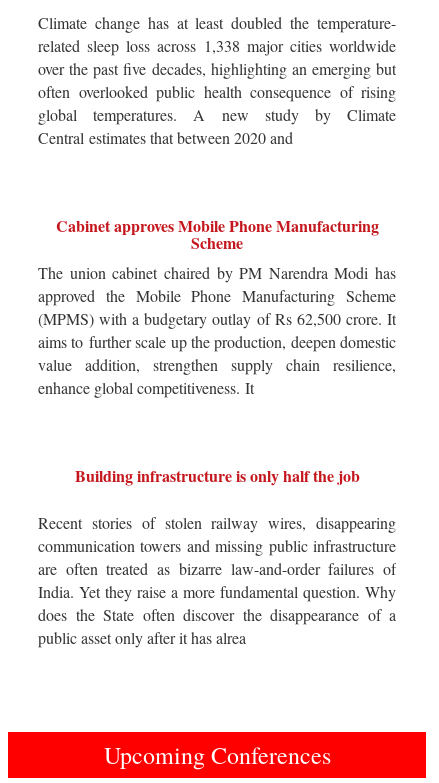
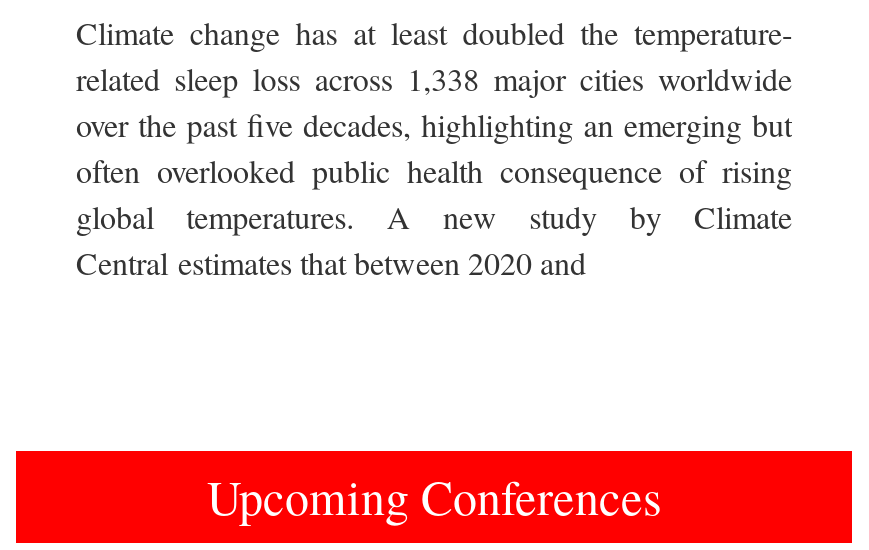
[38,214,396,398] Cabinet approves Mobile Phone Manufacturing | Scheme | The union cabinet chaired by PM Narendra Modi has | approved the Mobile Phone Manufacturing Scheme | (MPMS) with a budgetary outlay of Rs 62,500 crore. It | aims to further scale up the production, deepen domestic | value addition, strengthen supply chain resilience, | enhance global competitiveness. It -> none
[38,464,396,648] Building infrastructure is only half the job | Recent stories of stolen railway wires, disappearing | communication towers and missing public infrastructure | are often treated as bizarre law-and-order failures of | India. Yet they raise a more fundamental question. Why | does the State often discover the disappearance of a | public asset only after it has alrea -> none

